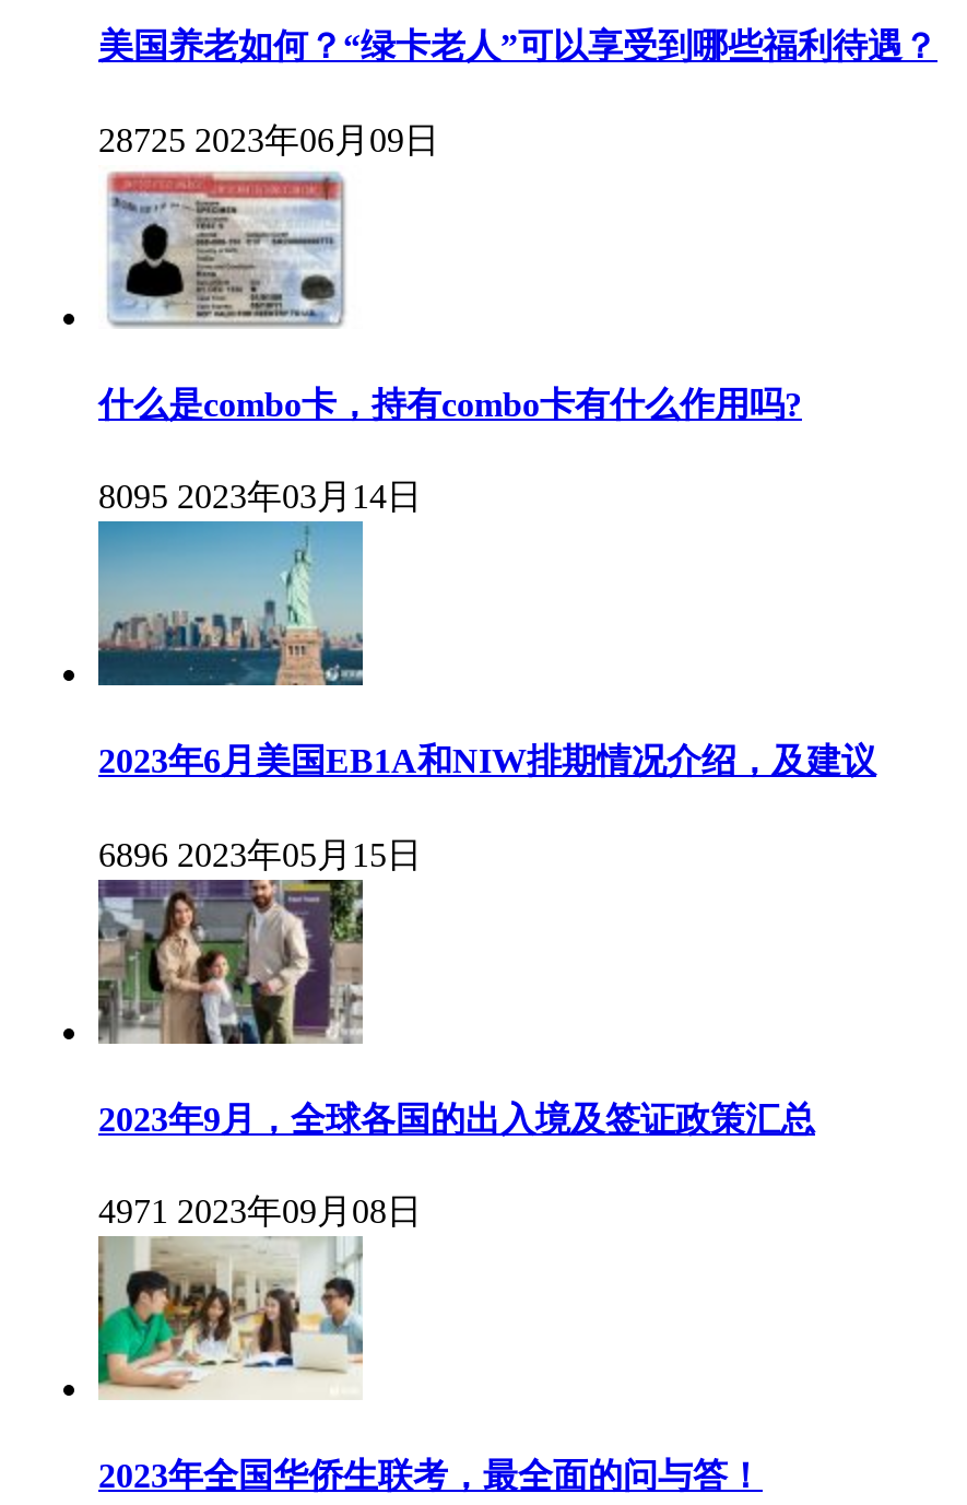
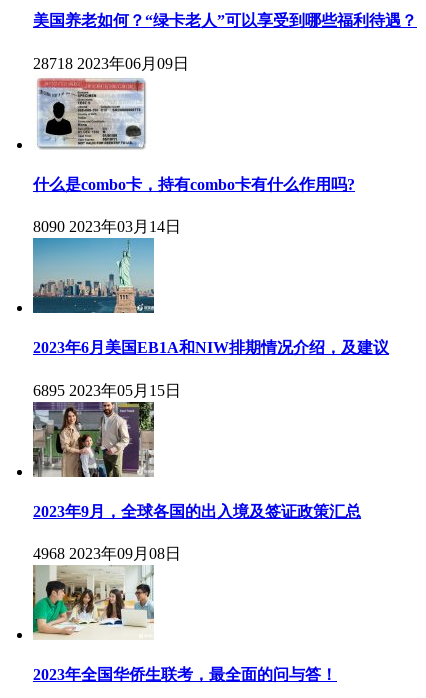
[98,120,439,157] 28725 2023年06月09日 -> [33,54,189,71] 28718 2023年06月09日
[98,478,422,515] 8095 2023年03月14日 -> [33,218,181,235] 8090 2023年03月14日
[98,835,422,872] 6896 2023年05月15日 -> [33,382,181,399] 6895 2023年05月15日
[98,1193,422,1230] 4971 2023年09月08日 -> [33,545,181,562] 4968 2023年09月08日

